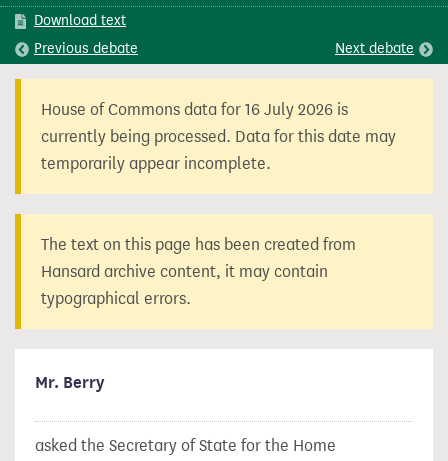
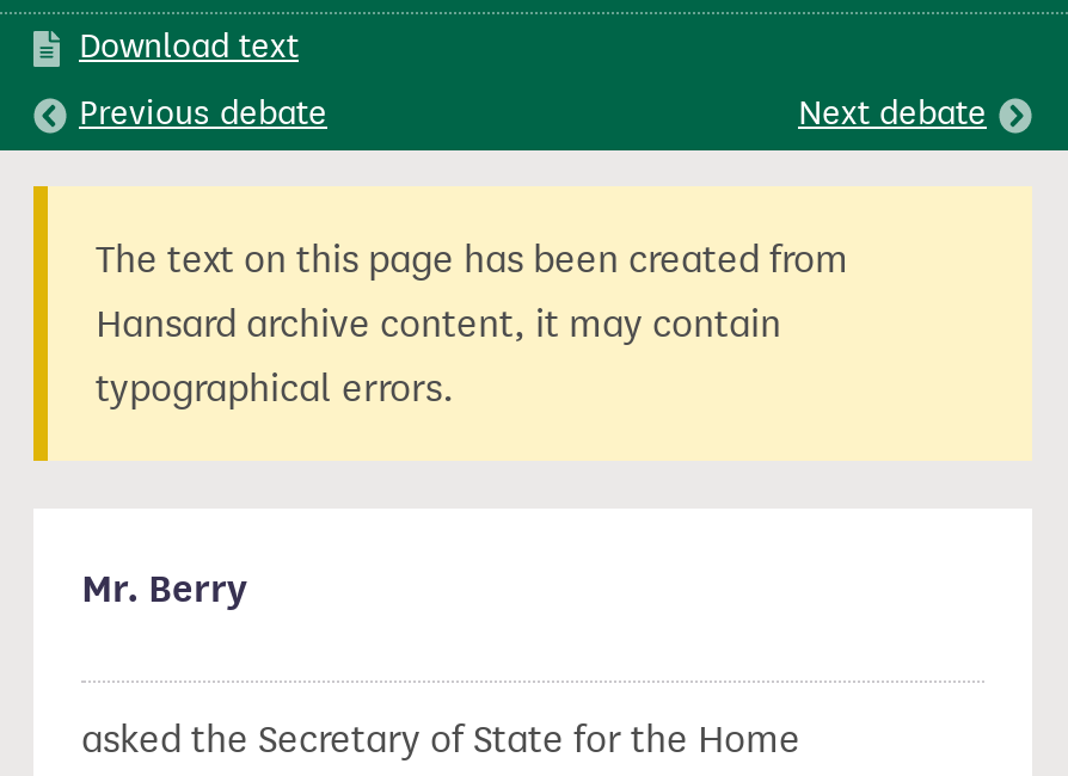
[41,100,396,173] House of Commons data for 16 July 2026 is | currently being processed. Data for this date may | temporarily appear incomplete. -> none

